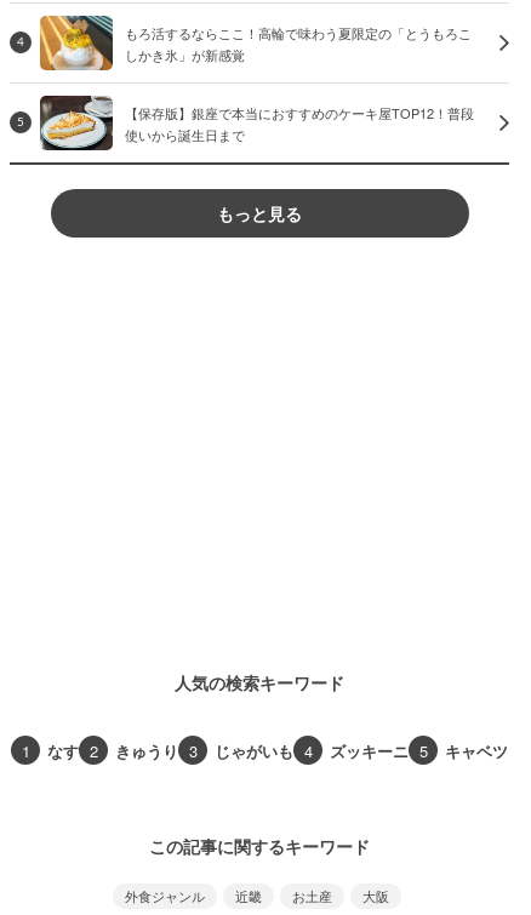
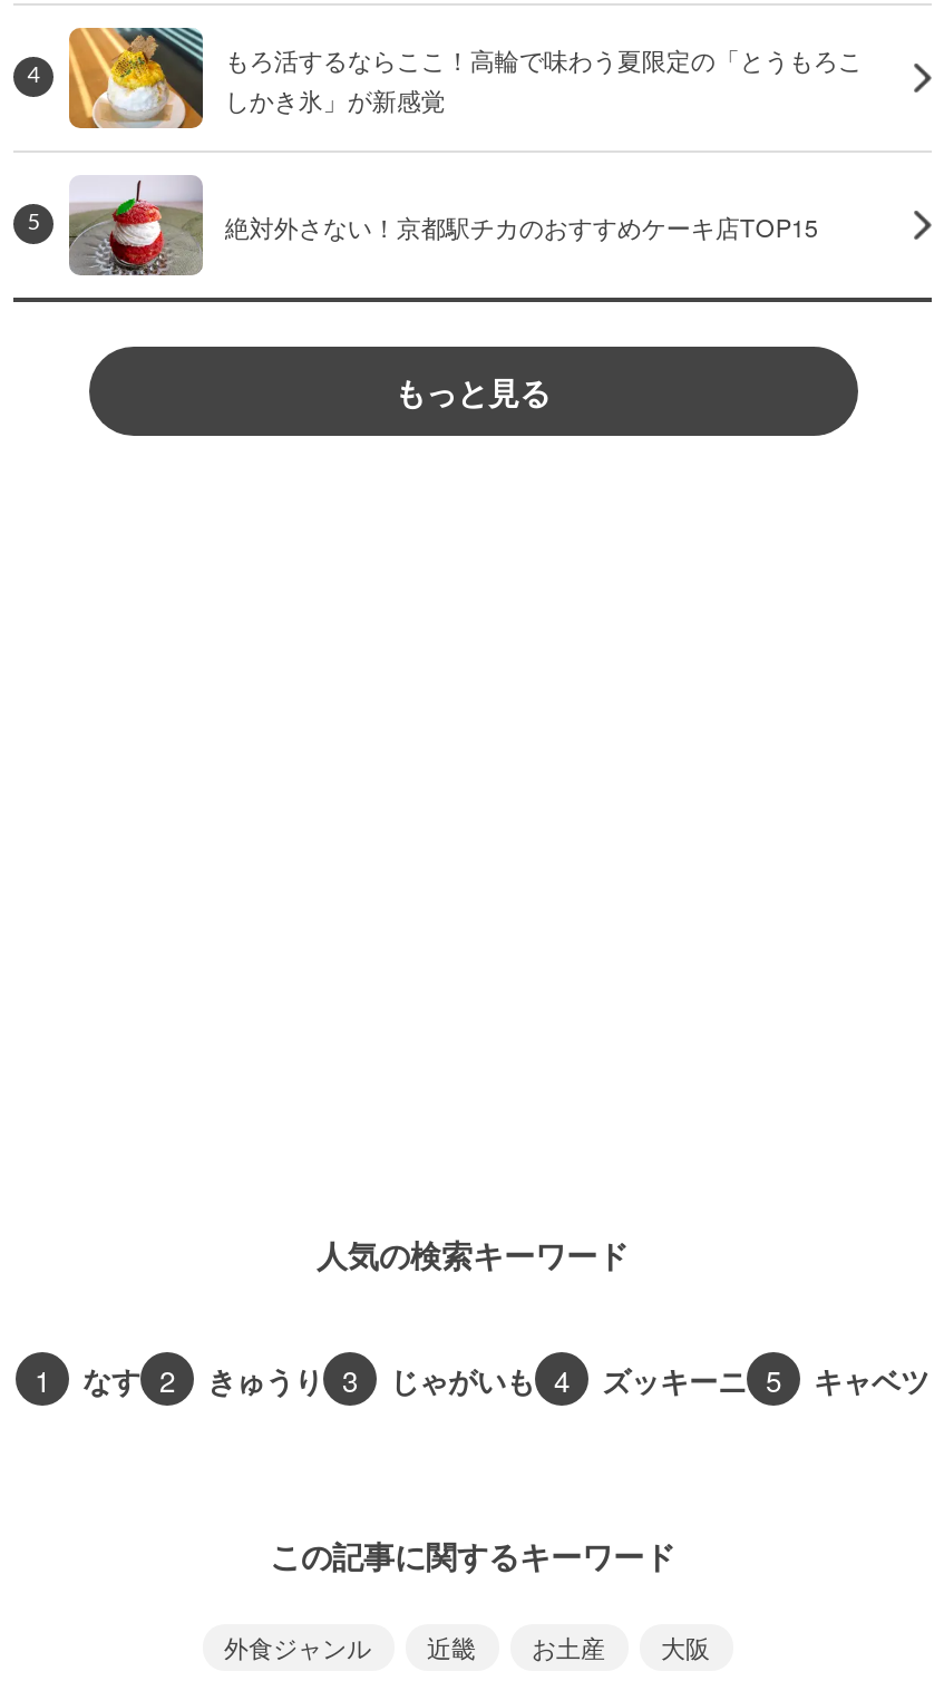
[39,95,474,151] [image] | 【保存版】銀座で本当におすすめのケーキ屋TOP12！普段 | 使いから誕生日まで -> [69,175,818,278] [image] | 絶対外さない！京都駅チカのおすすめケーキ店TOP15

